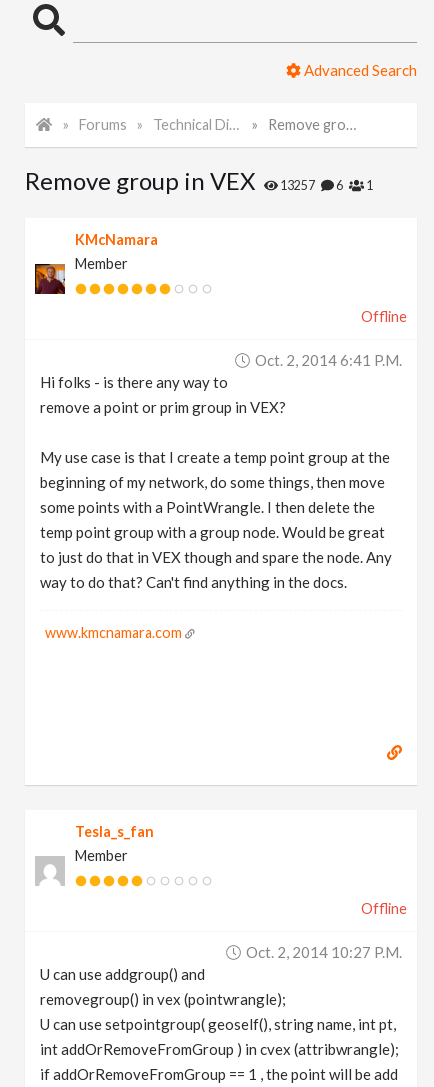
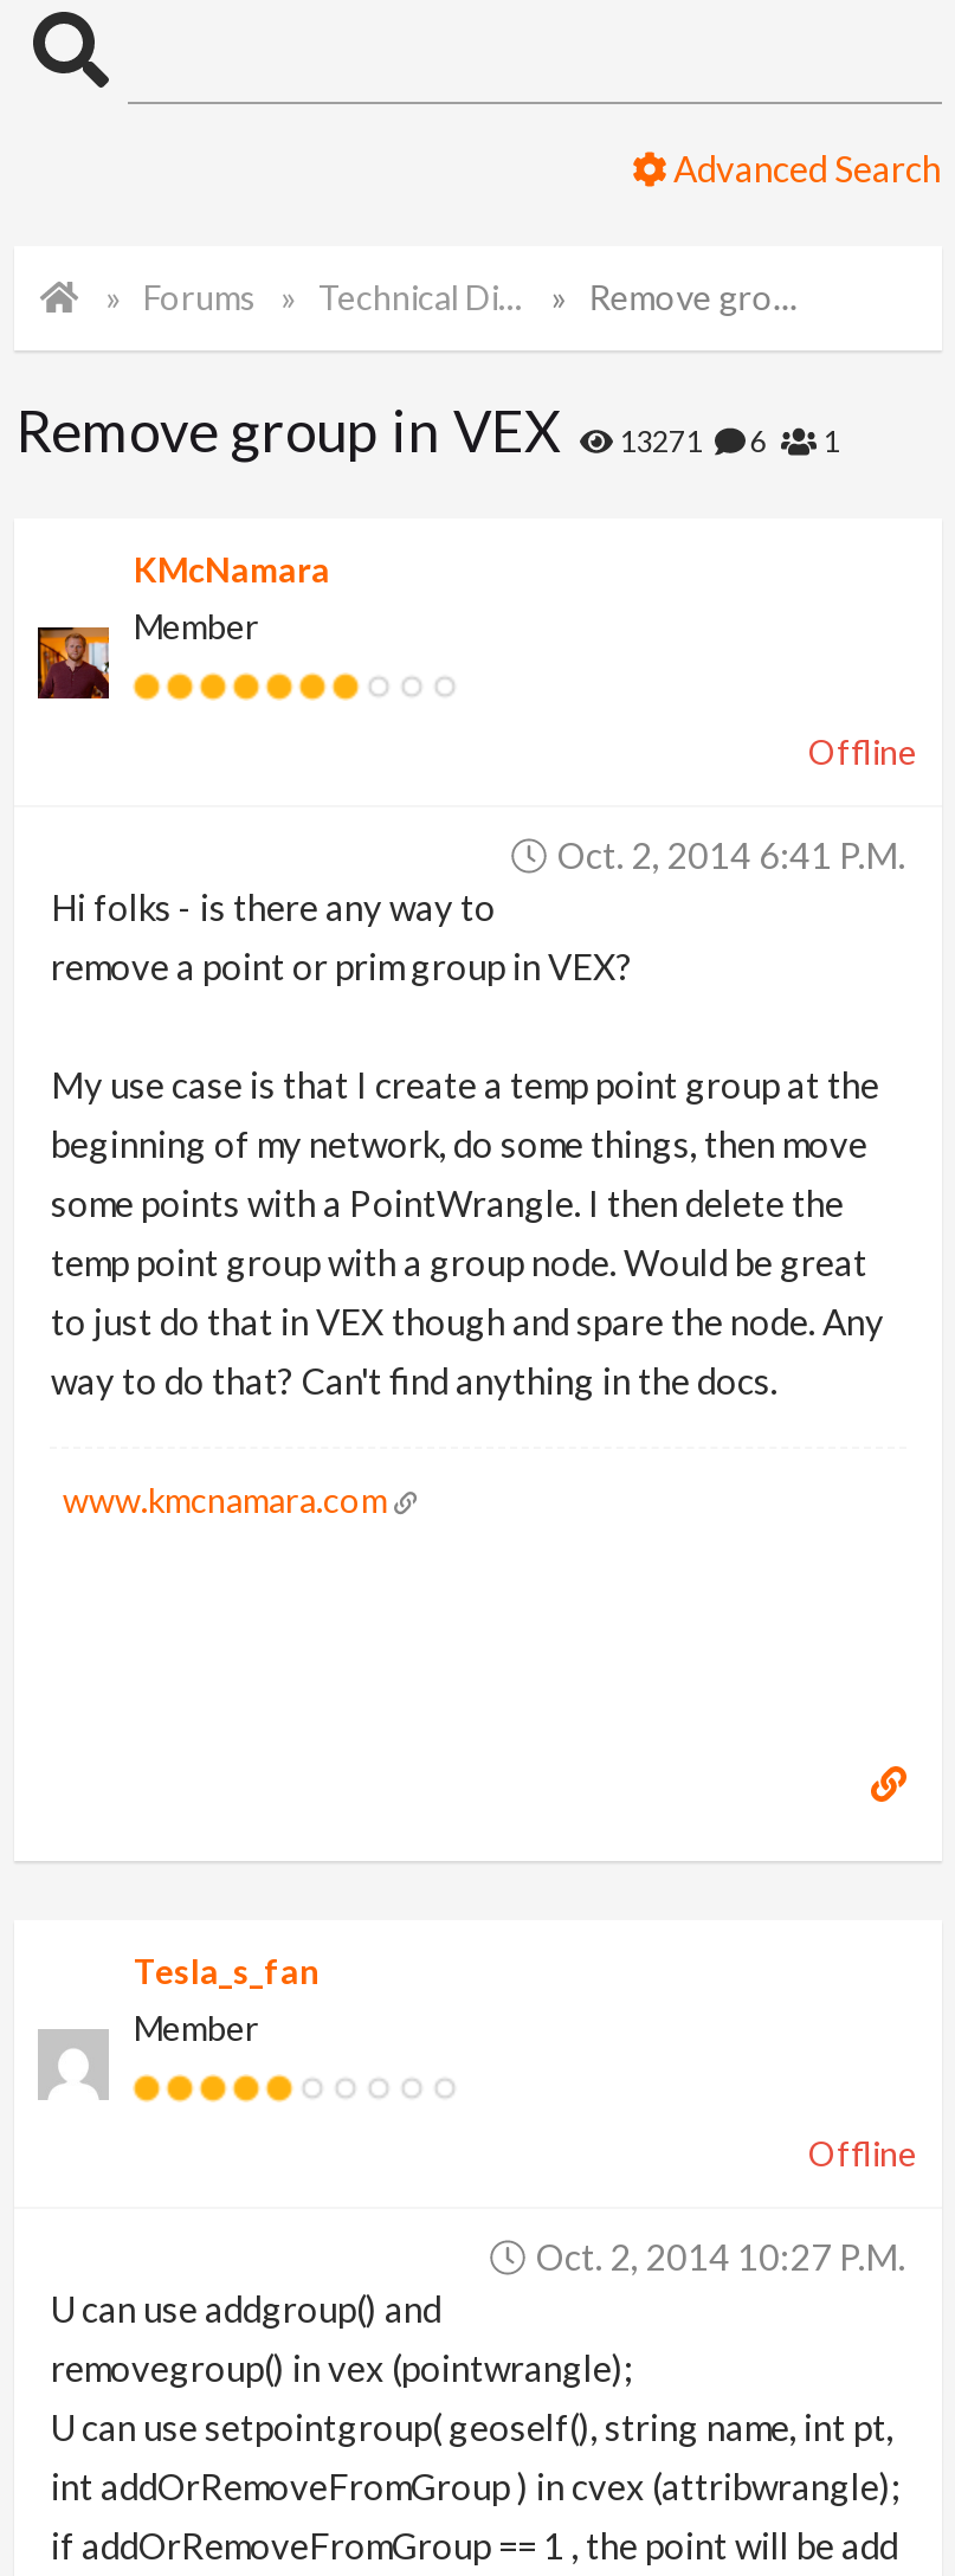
[278,178,321,193] 13257 -> [614,424,716,459] 13271

